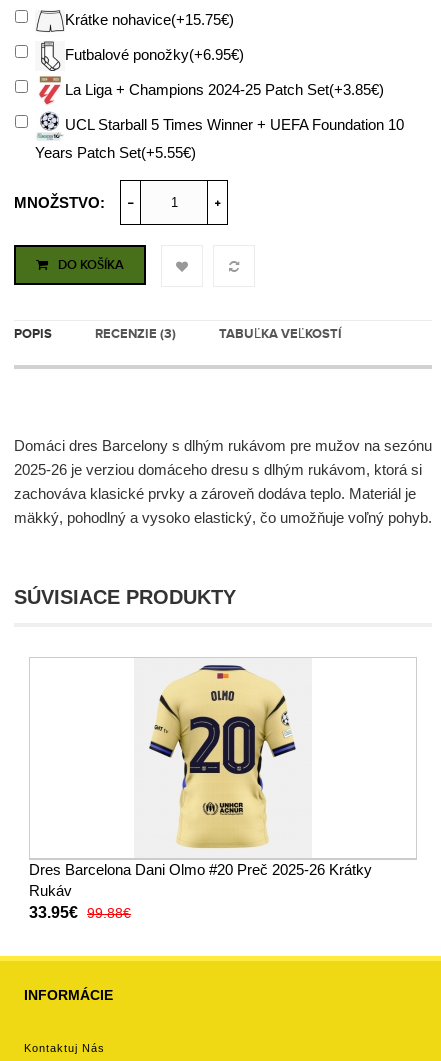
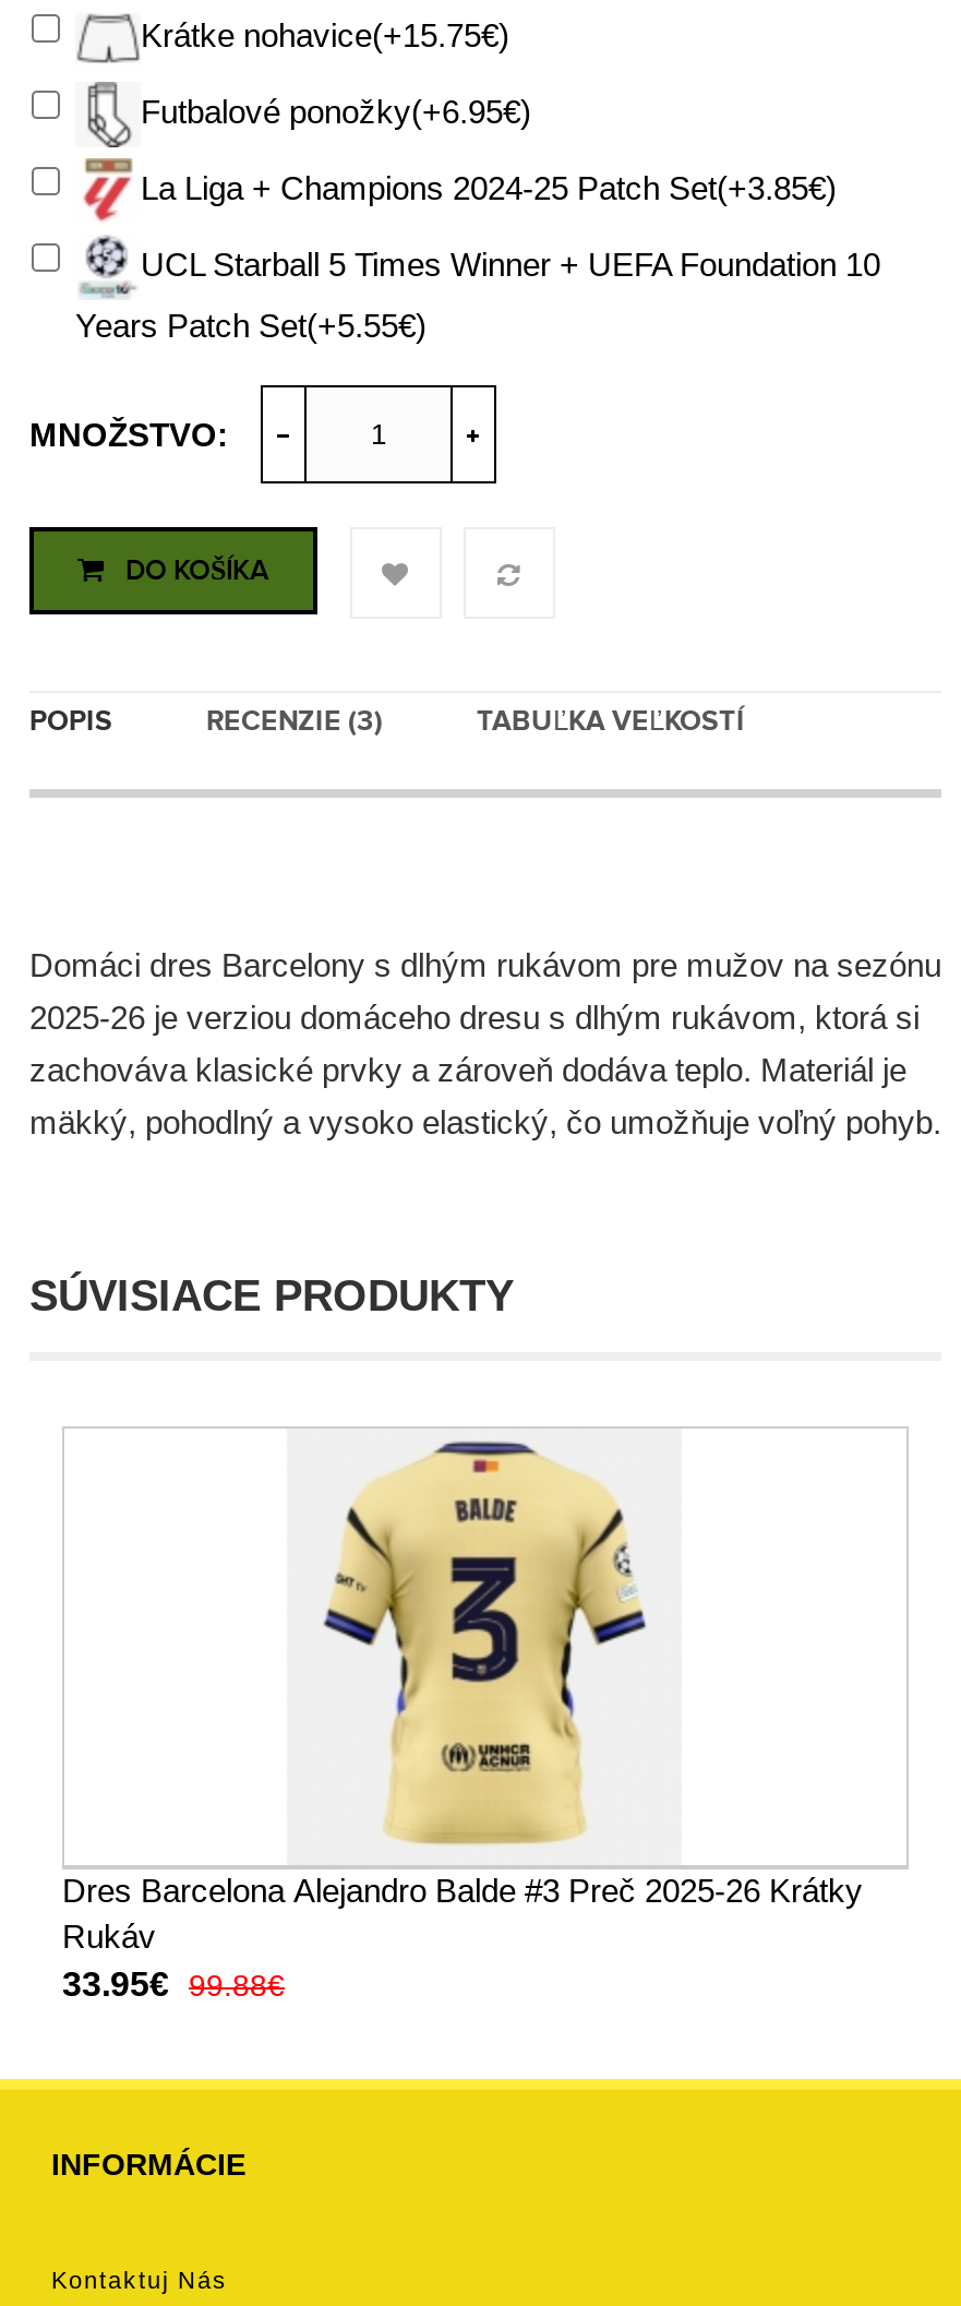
[189,716,262,775] [image] -> [413,1555,573,1695] [image]
[29,861,372,878] Dres Barcelona Dani Olmo #20 Preč 2025-26 Krátky -> [62,1872,863,1909] Dres Barcelona Alejandro Balde #3 Preč 2025-26 Krátky

